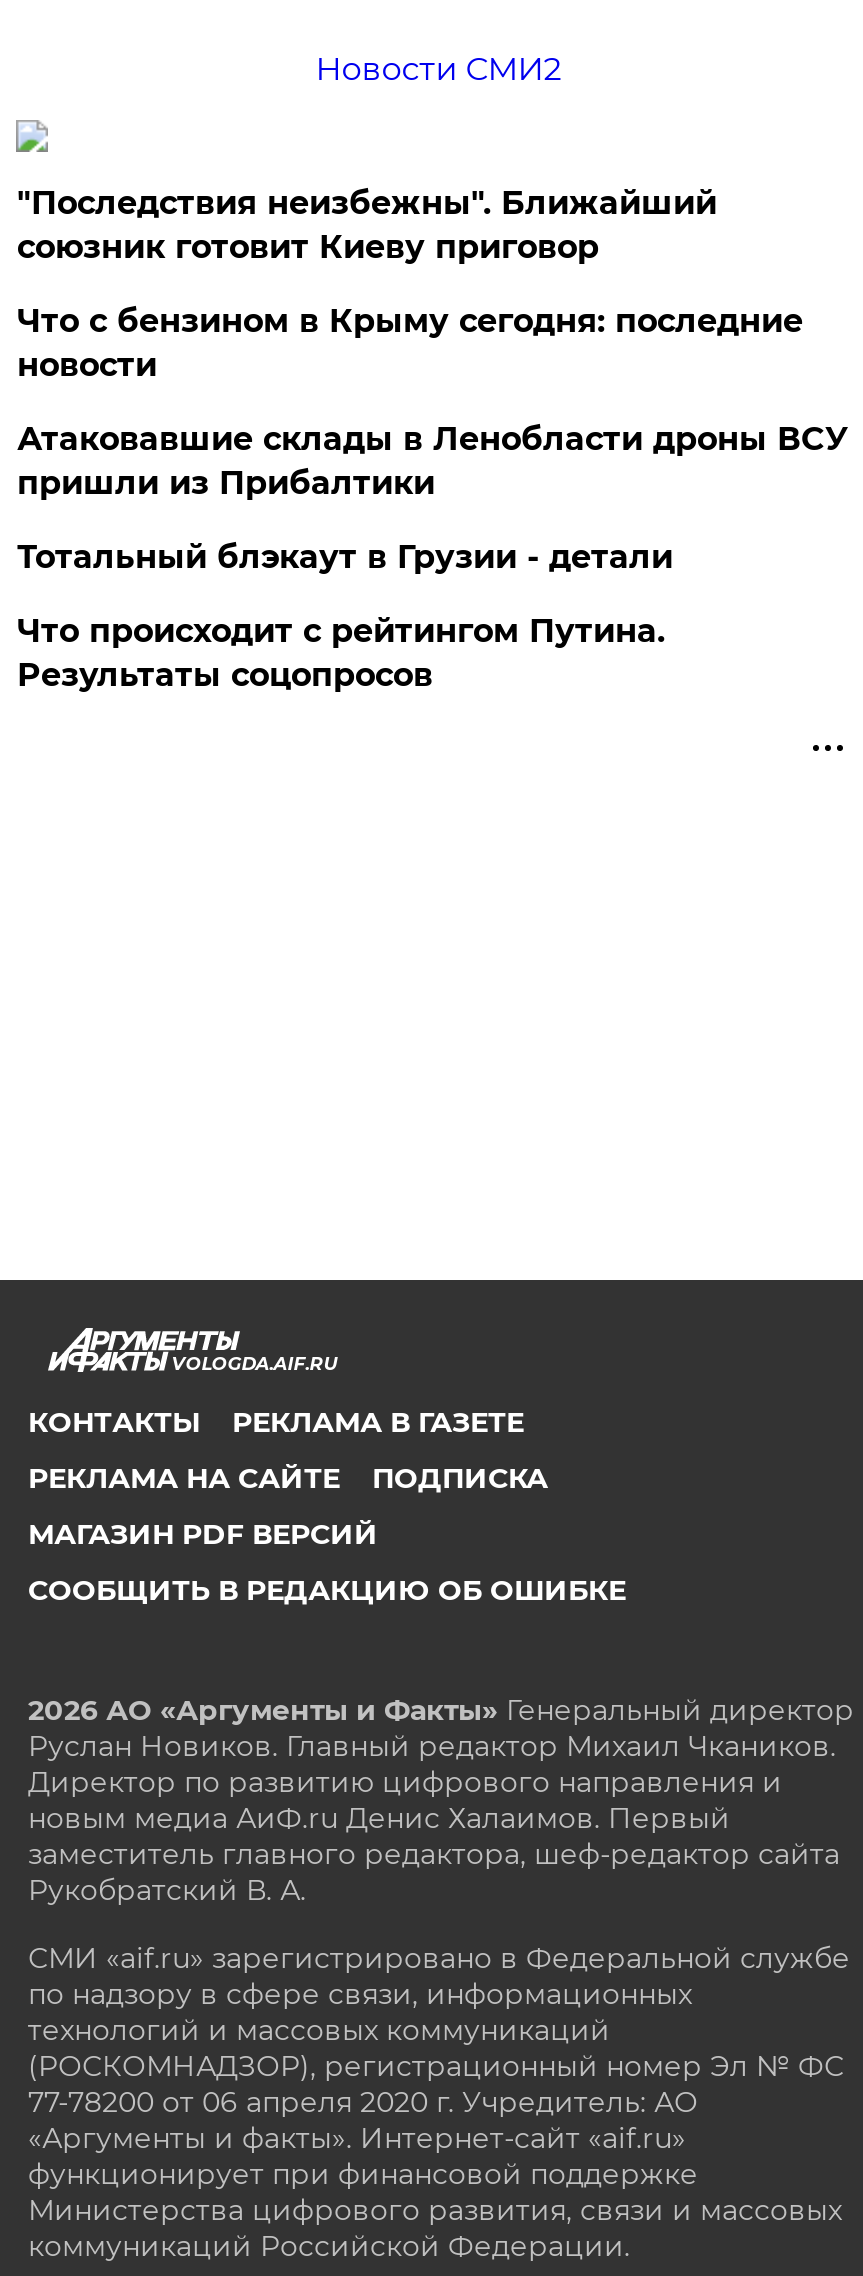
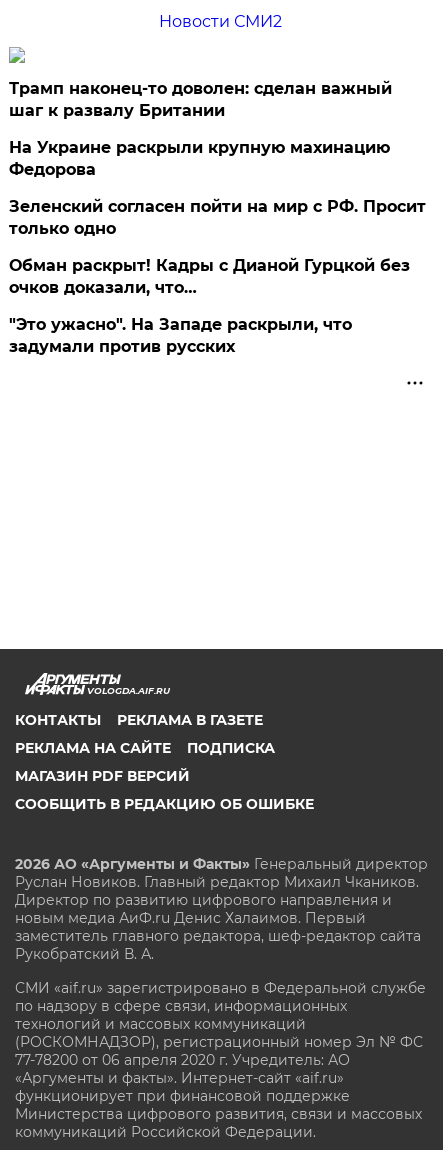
[17,184,717,266] "Последствия неизбежны". Ближайший | союзник готовит Киеву приговор -> [9,79,392,120] Трамп наконец-то доволен: сделан важный | шаг к развалу Британии
[17,302,803,384] Что с бензином в Крыму сегодня: последние | новости -> [9,138,390,179] На Украине раскрыли крупную махинацию | Федорова
[17,420,849,502] Атаковавшие склады в Ленобласти дроны ВСУ | пришли из Прибалтики -> [9,197,426,238] Зеленский согласен пойти на мир с РФ. Просит | только одно
[17,538,673,576] Тотальный блэкаут в Грузии - детали -> [9,256,410,297] Обман раскрыт! Кадры с Дианой Гурцкой без | очков доказали, что…
[17,612,665,694] Что происходит с рейтингом Путина. | Результаты соцопросов -> [9,315,352,356] "Это ужасно". На Западе раскрыли, что | задумали против русских

